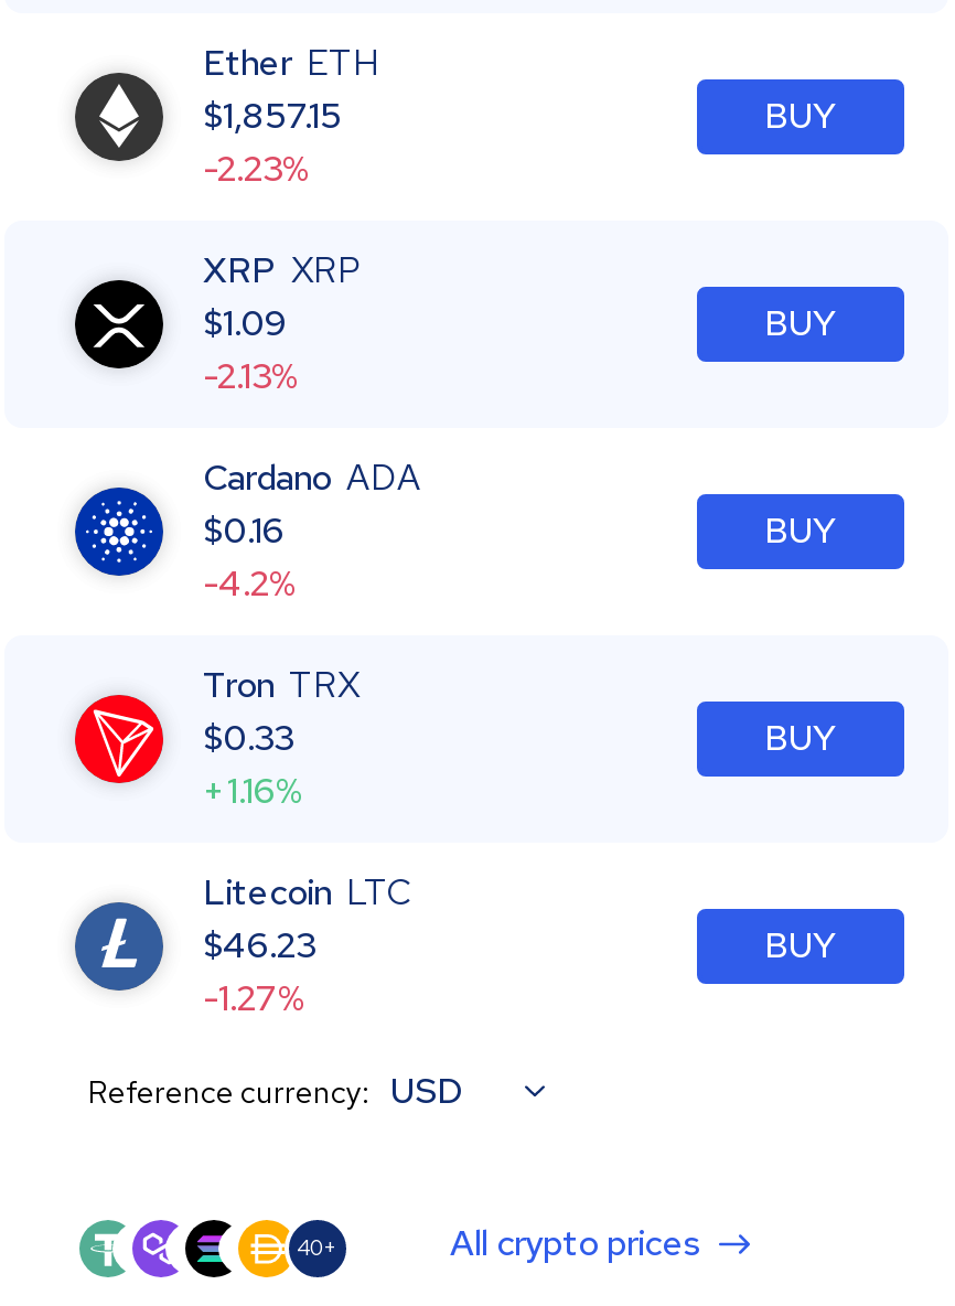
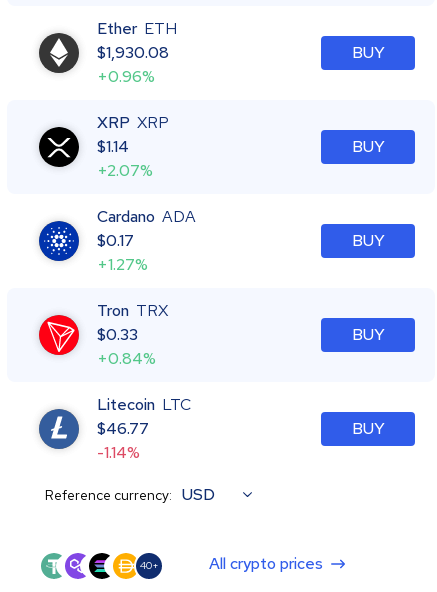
[203,92,342,139] $1,857.15 -> [97,42,169,63] $1,930.08
[203,145,311,191] -2.23% -> [97,66,155,87] +0.96%
[203,300,287,346] $1.09 -> [97,136,129,157] $1.14
[203,353,300,399] -2.13% -> [97,160,153,181] +2.07%
[203,507,285,553] $0.16 -> [97,230,134,251] $0.17
[203,560,298,606] -4.2% -> [97,254,148,275] +1.27%
[203,767,304,814] +1.16% -> [97,348,156,369] +0.84%
[203,922,315,968] $46.23 -> [97,418,149,439] $46.77
[203,975,307,1021] -1.27% -> [97,442,140,463] -1.14%

